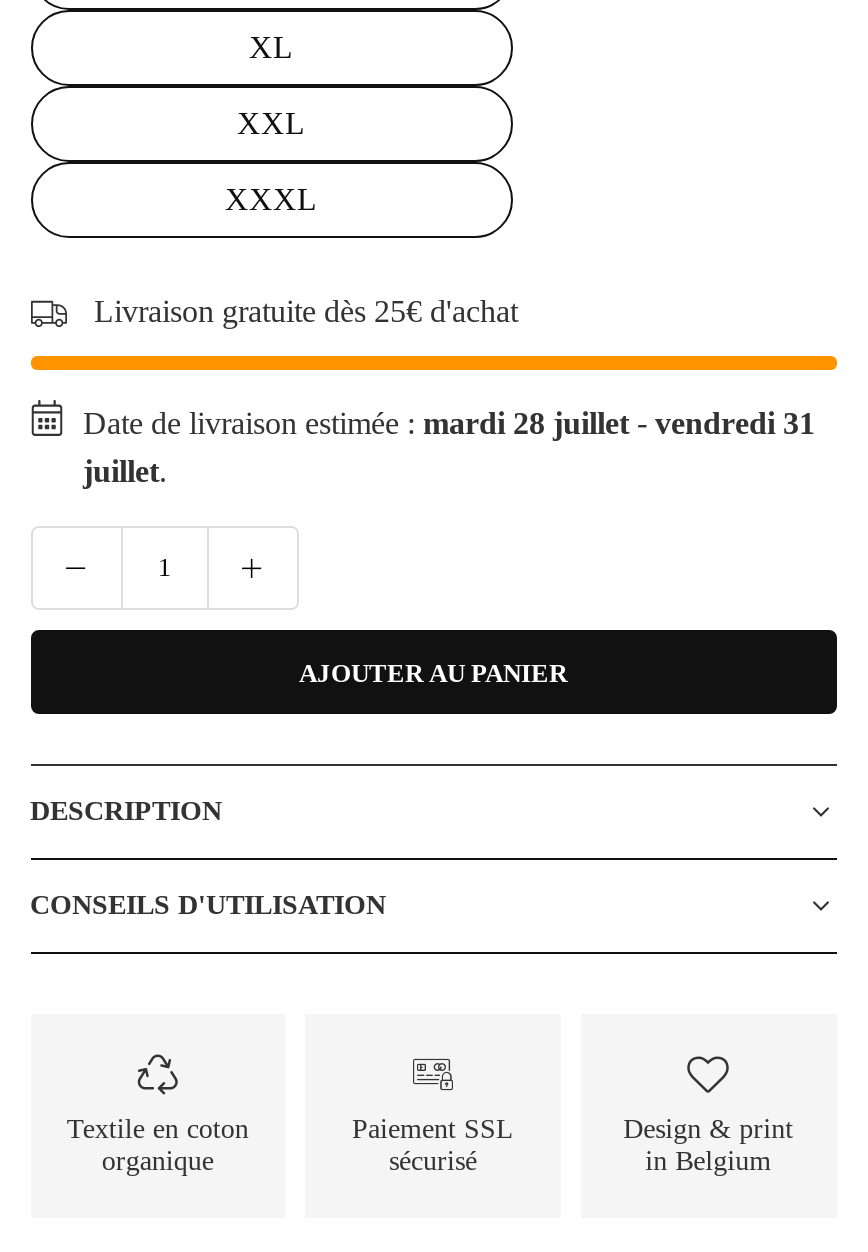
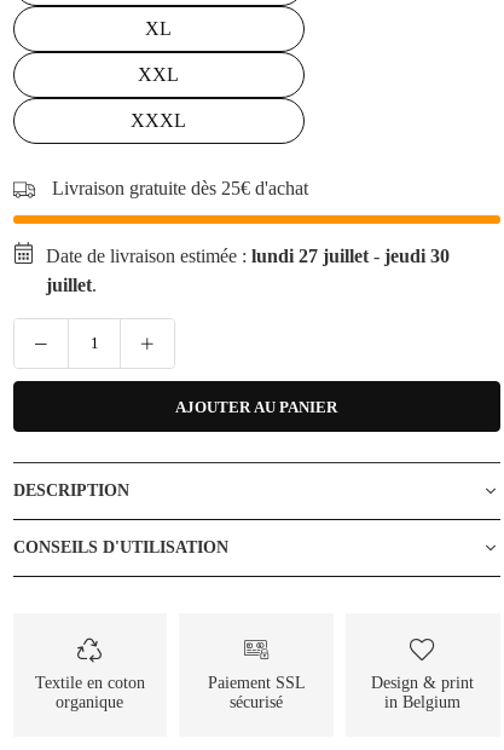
[83,407,815,441] Date de livraison estimée : mardi 28 juillet - vendredi 31 -> [46,246,450,266] Date de livraison estimée : lundi 27 juillet - jeudi 30

